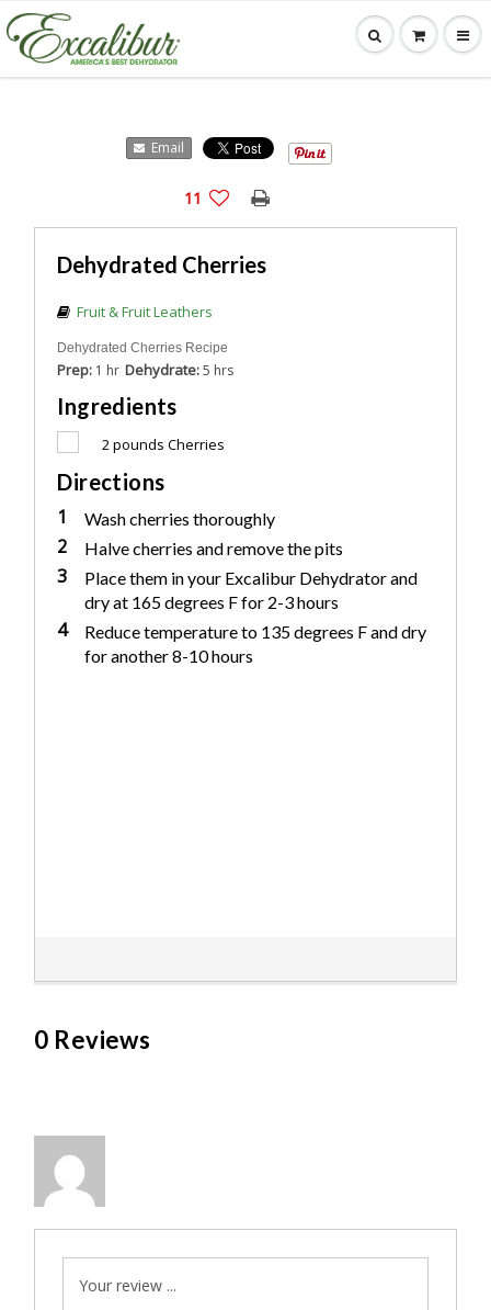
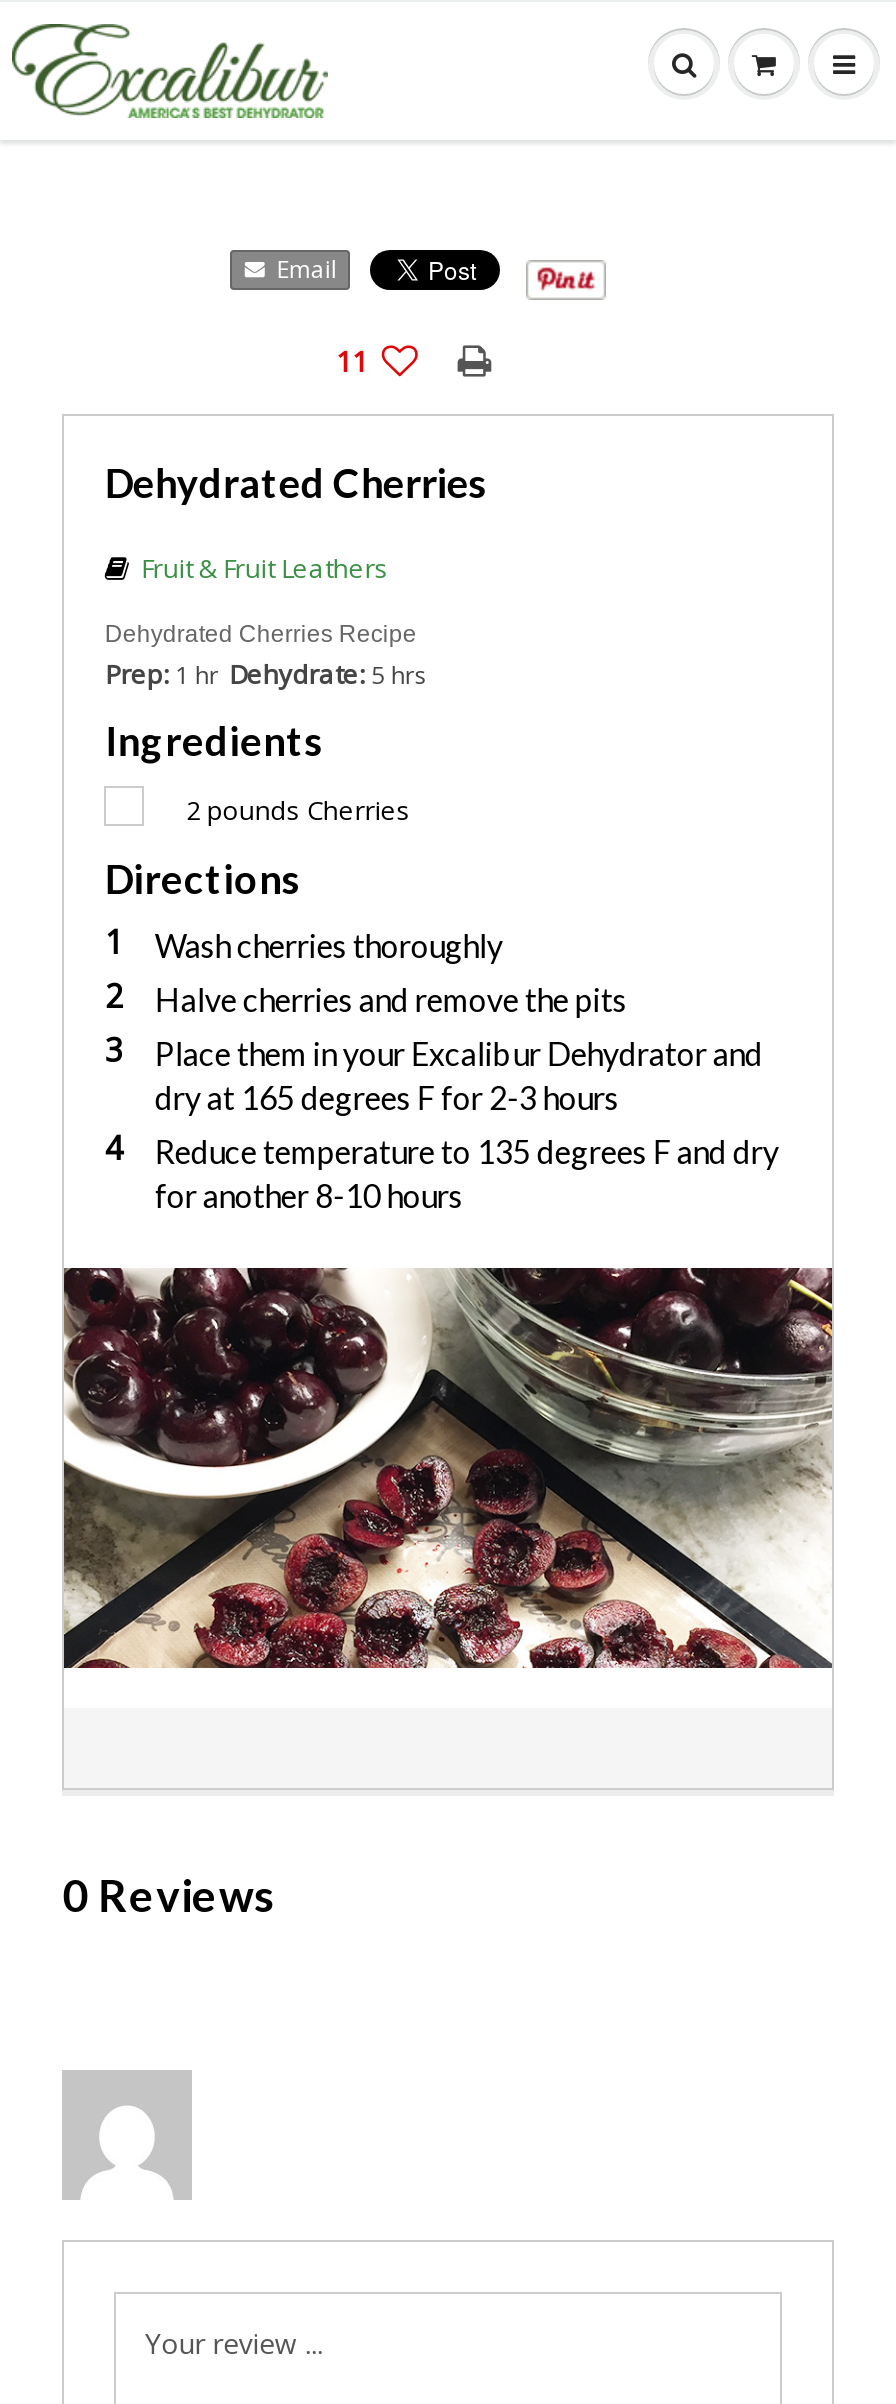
none -> [62,1266,834,1670] [image]

